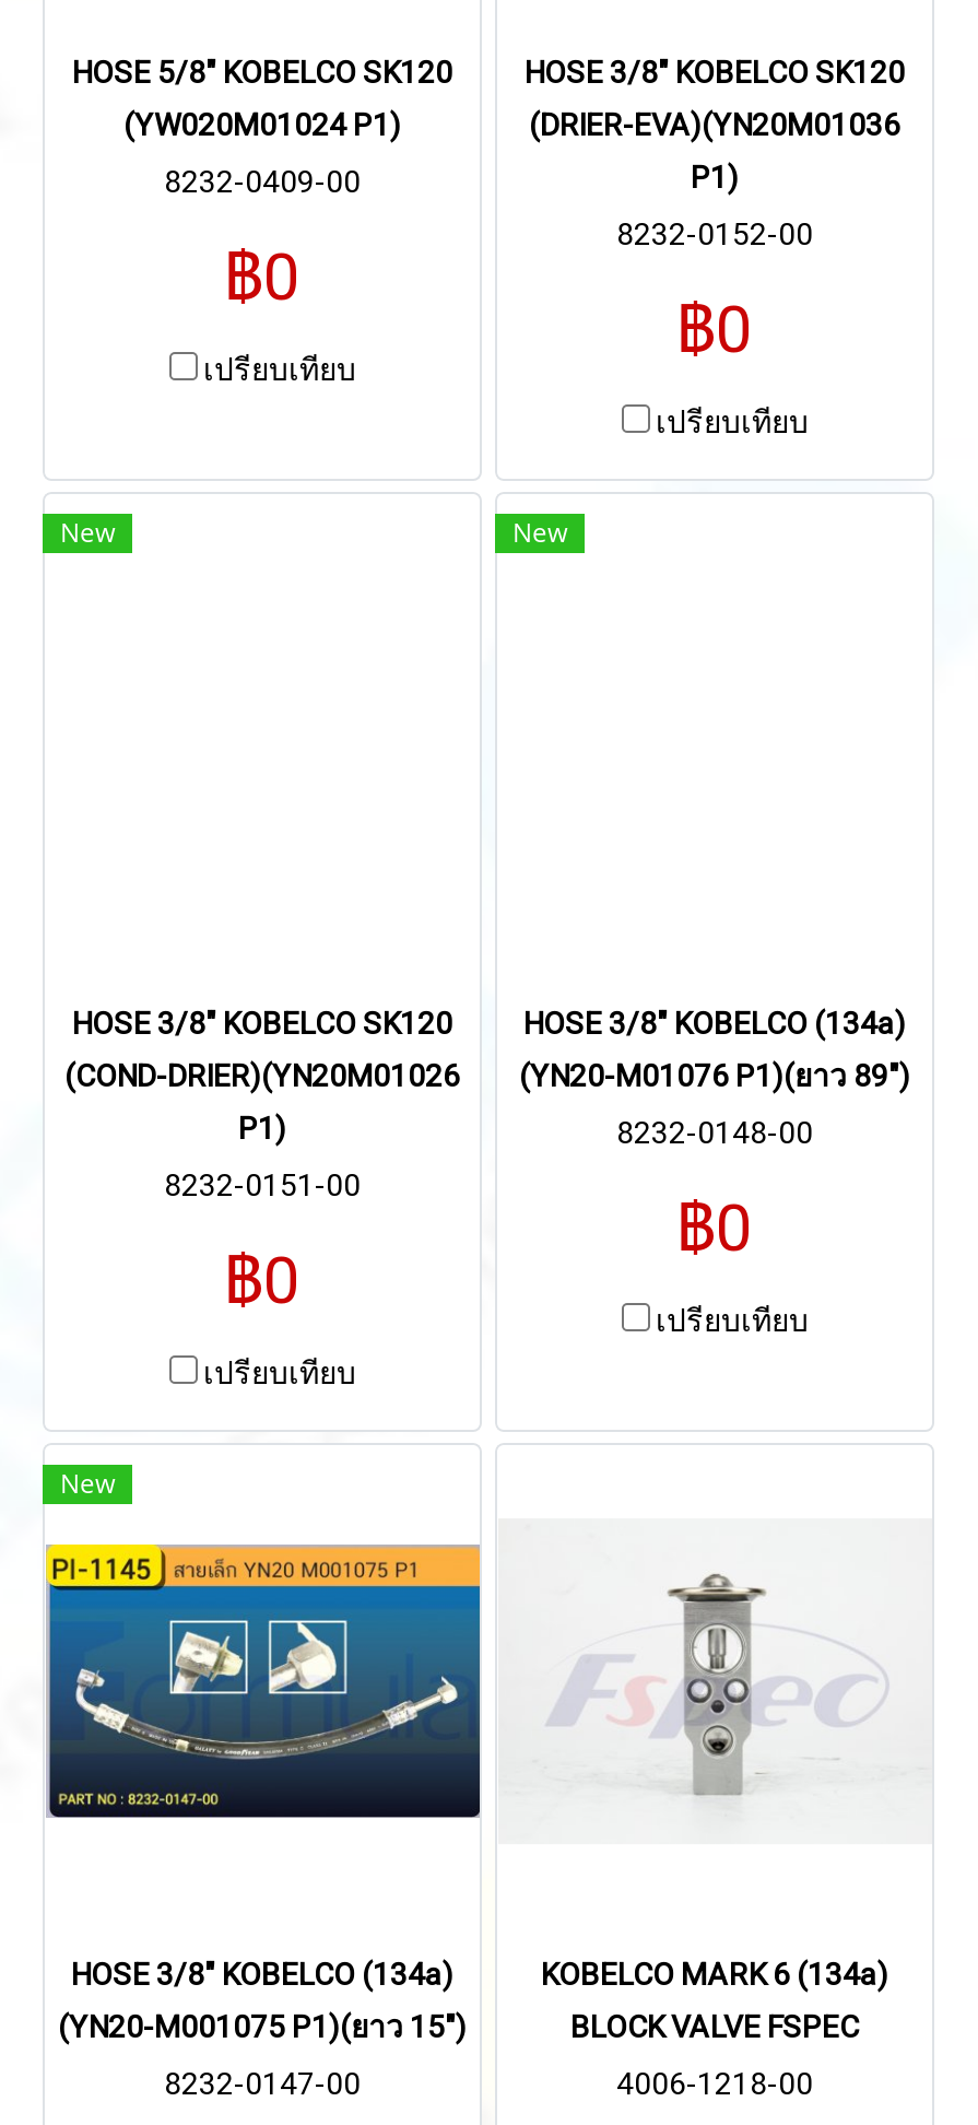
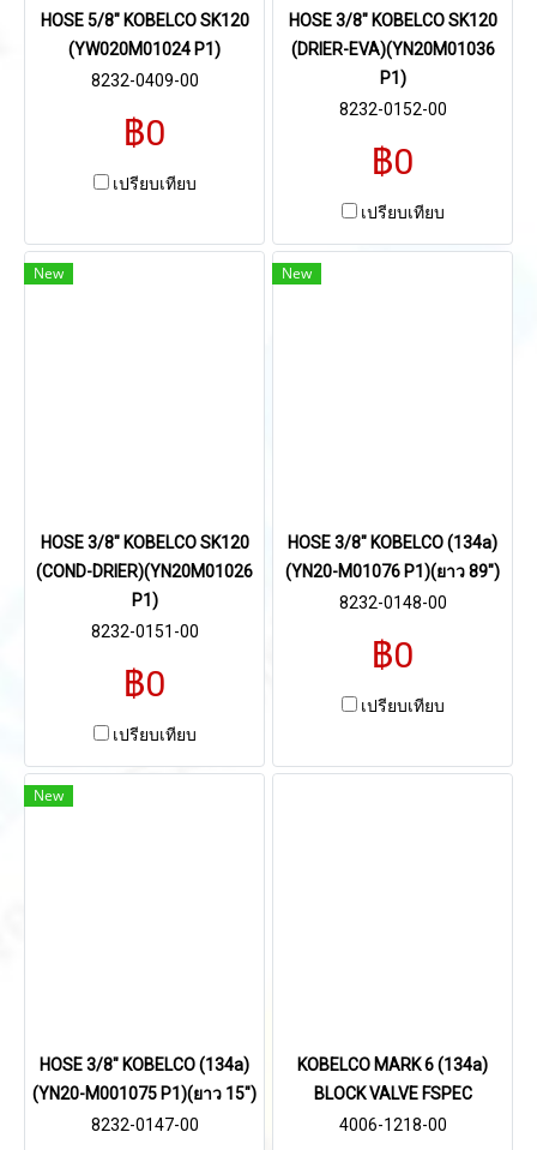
[43,1541,482,1819] [image] -> none
[545,1572,888,1810] [image] -> none

